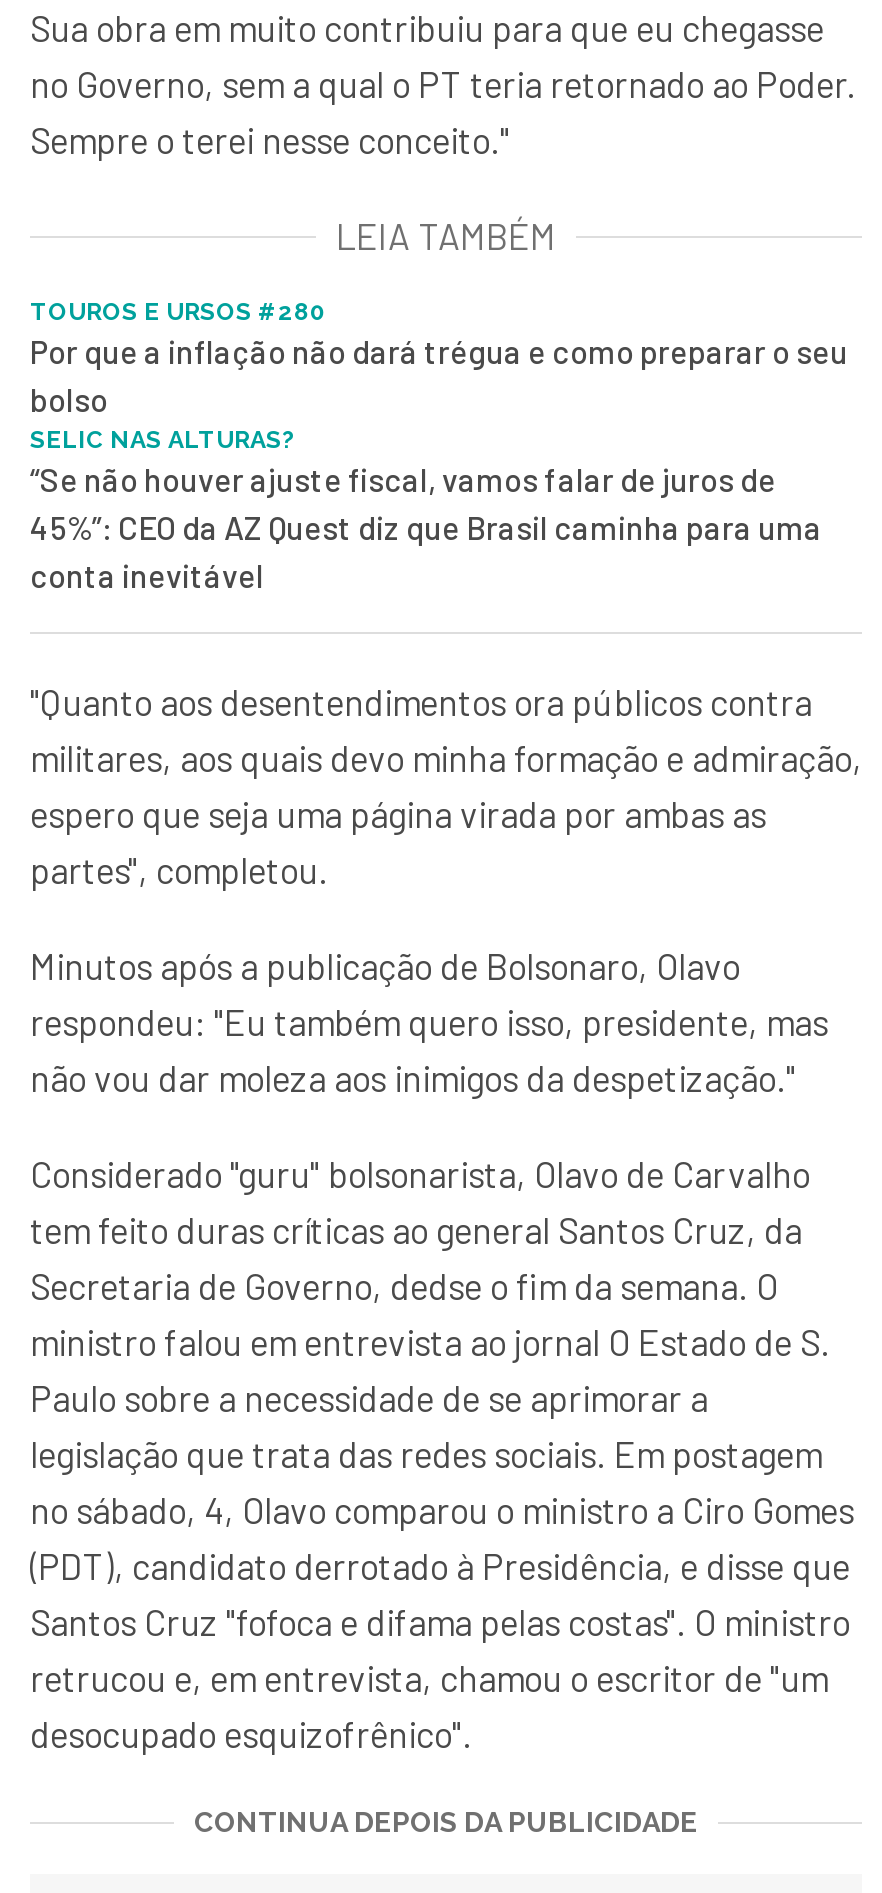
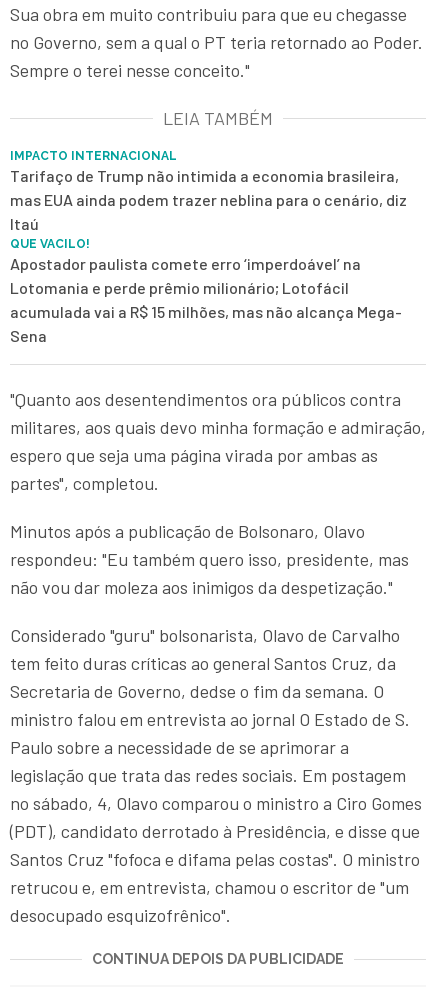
[30,299,848,595] TOUROS E URSOS #280 | Por que a inflação não dará trégua e como preparar o seu | bolso | SELIC NAS ALTURAS? | “Se não houver ajuste fiscal, vamos falar de juros de | 45%”: CEO da AZ Quest diz que Brasil caminha para uma | conta inevitável -> [10,149,407,345] IMPACTO INTERNACIONAL | Tarifaço de Trump não intimida a economia brasileira, | mas EUA ainda podem trazer neblina para o cenário, diz | Itaú | QUE VACILO! | Apostador paulista comete erro ‘imperdoável’ na | Lotomania e perde prêmio milionário; Lotofácil | acumulada vai a R$ 15 milhões, mas não alcança Mega- | Sena

